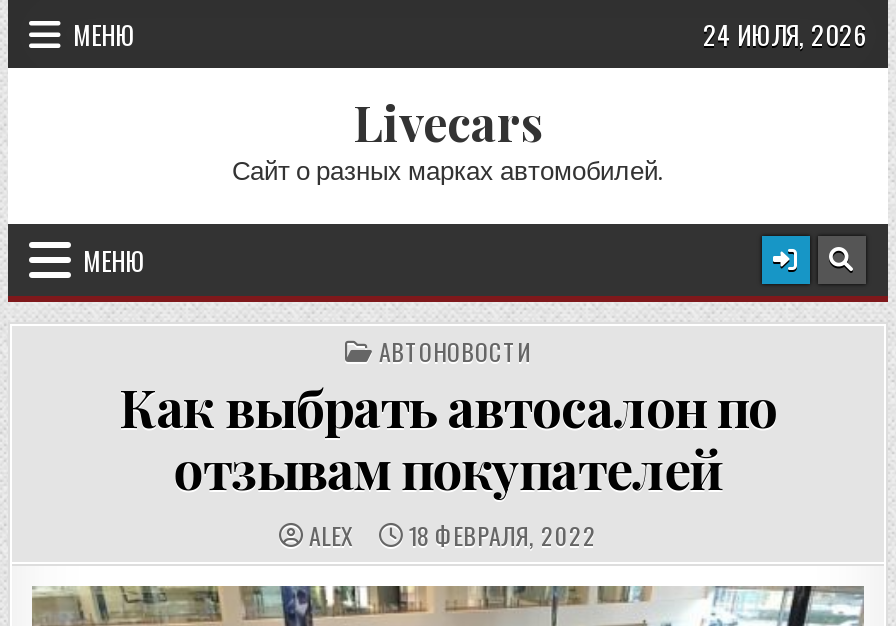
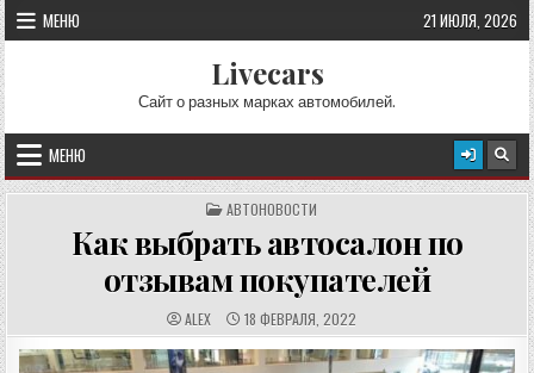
[703,14,867,54] 24 ИЮЛЯ, 2026 -> [423,8,517,32] 21 ИЮЛЯ, 2026

